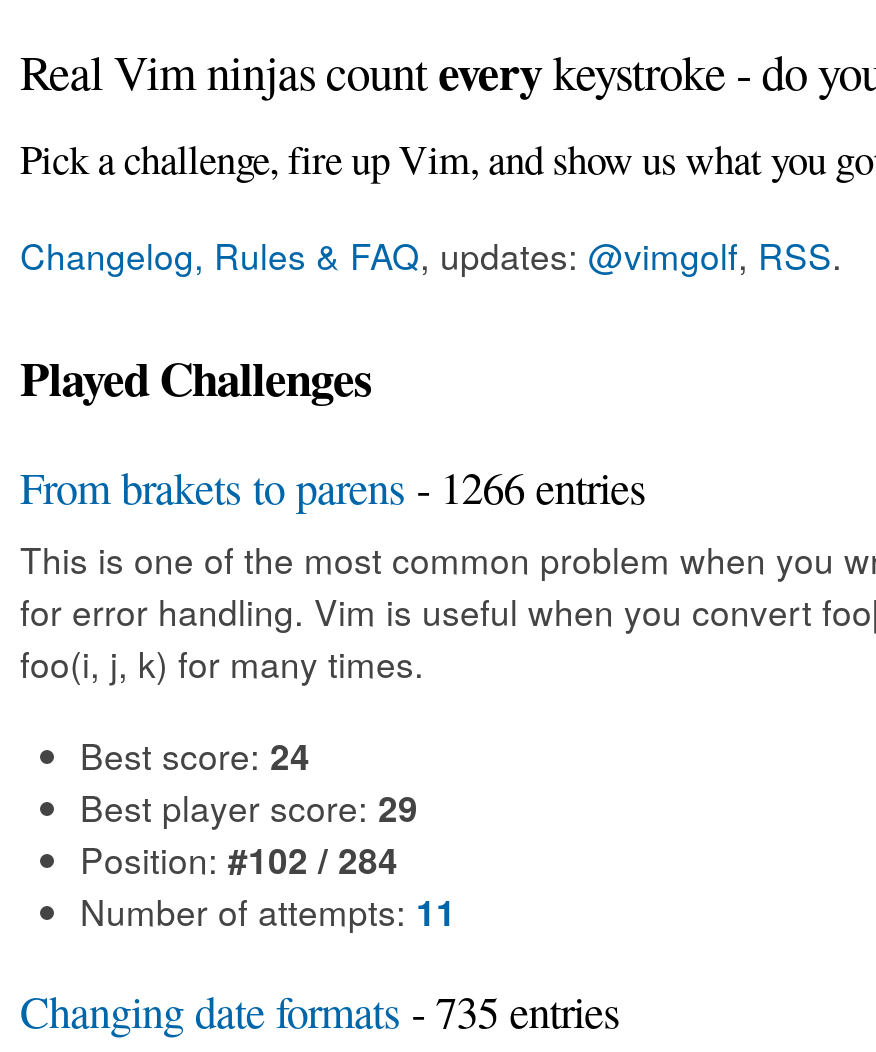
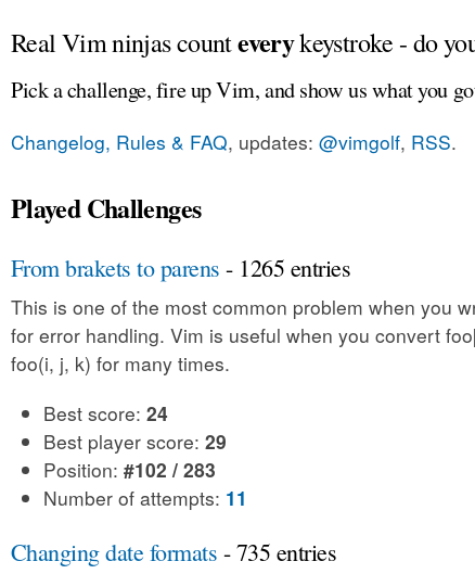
[20,458,646,516] From brakets to parens - 1266 entries -> [11,252,350,283] From brakets to parens - 1265 entries
[80,833,398,883] Position: #102 / 284 -> [43,455,216,482] Position: #102 / 283

